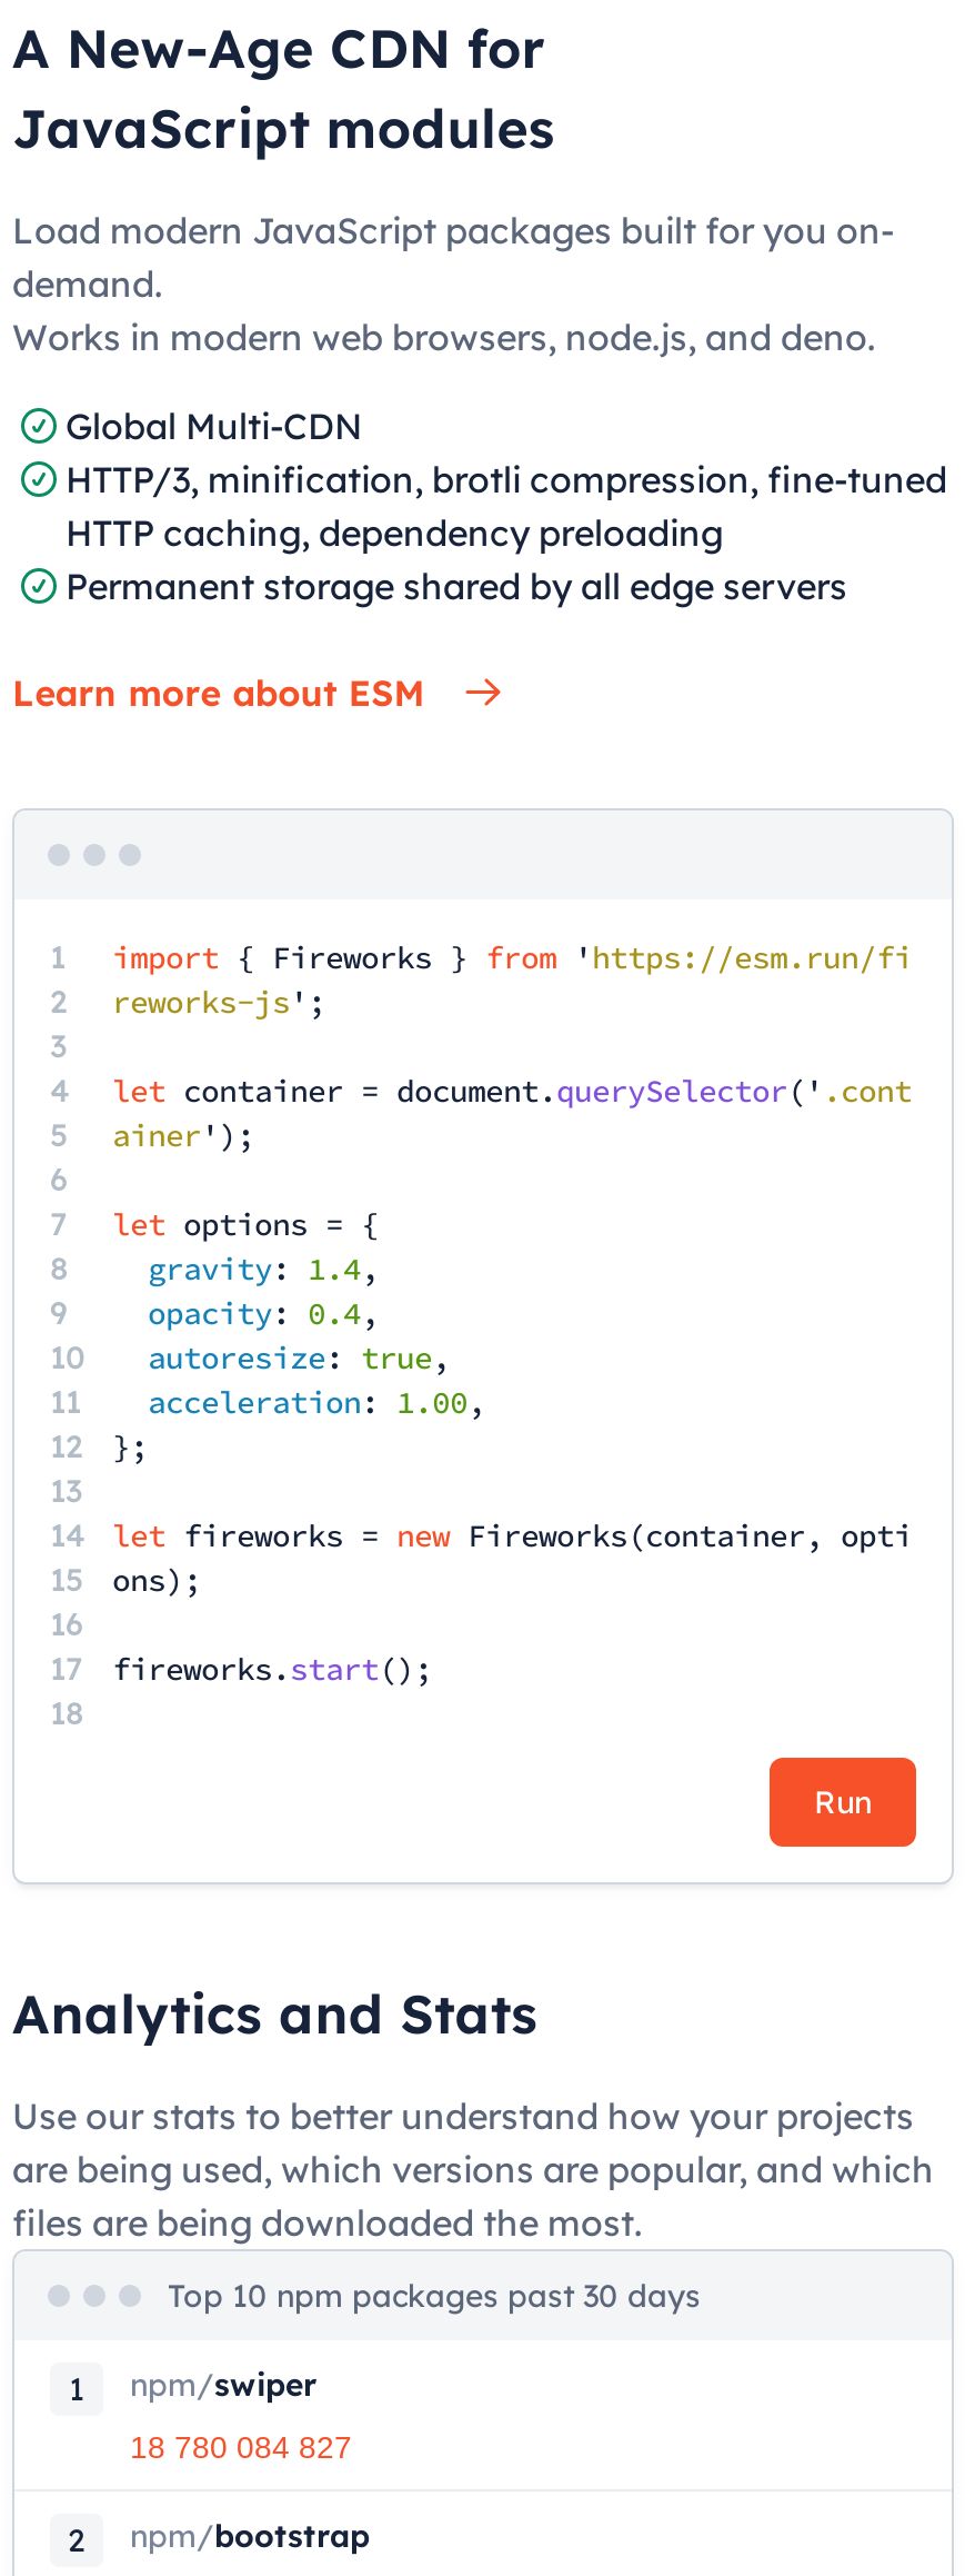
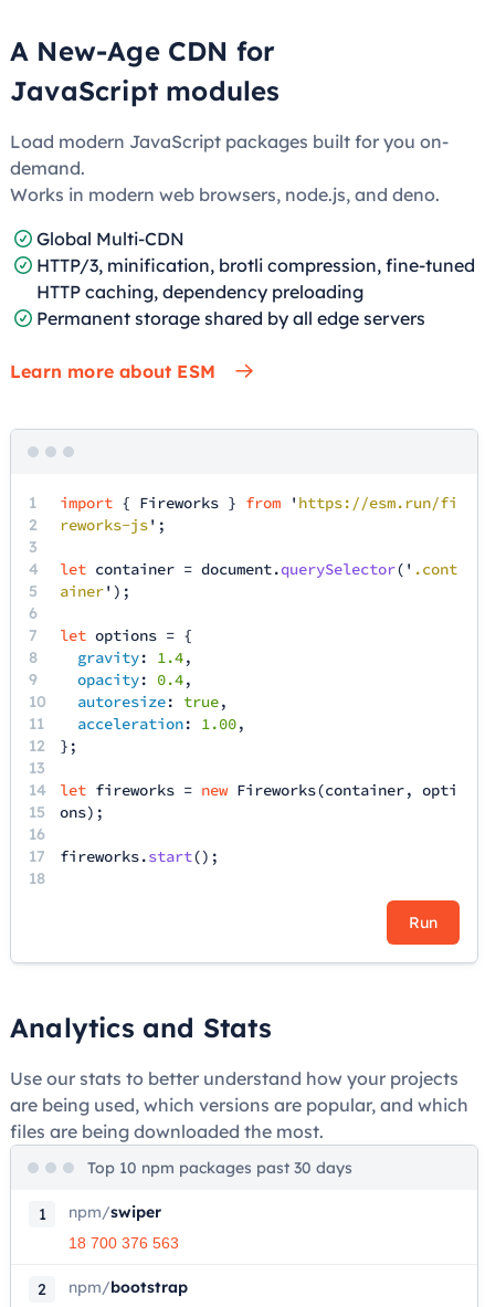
[130,2429,352,2465] 18 780 084 827 -> [68,1234,179,1252] 18 700 376 563

